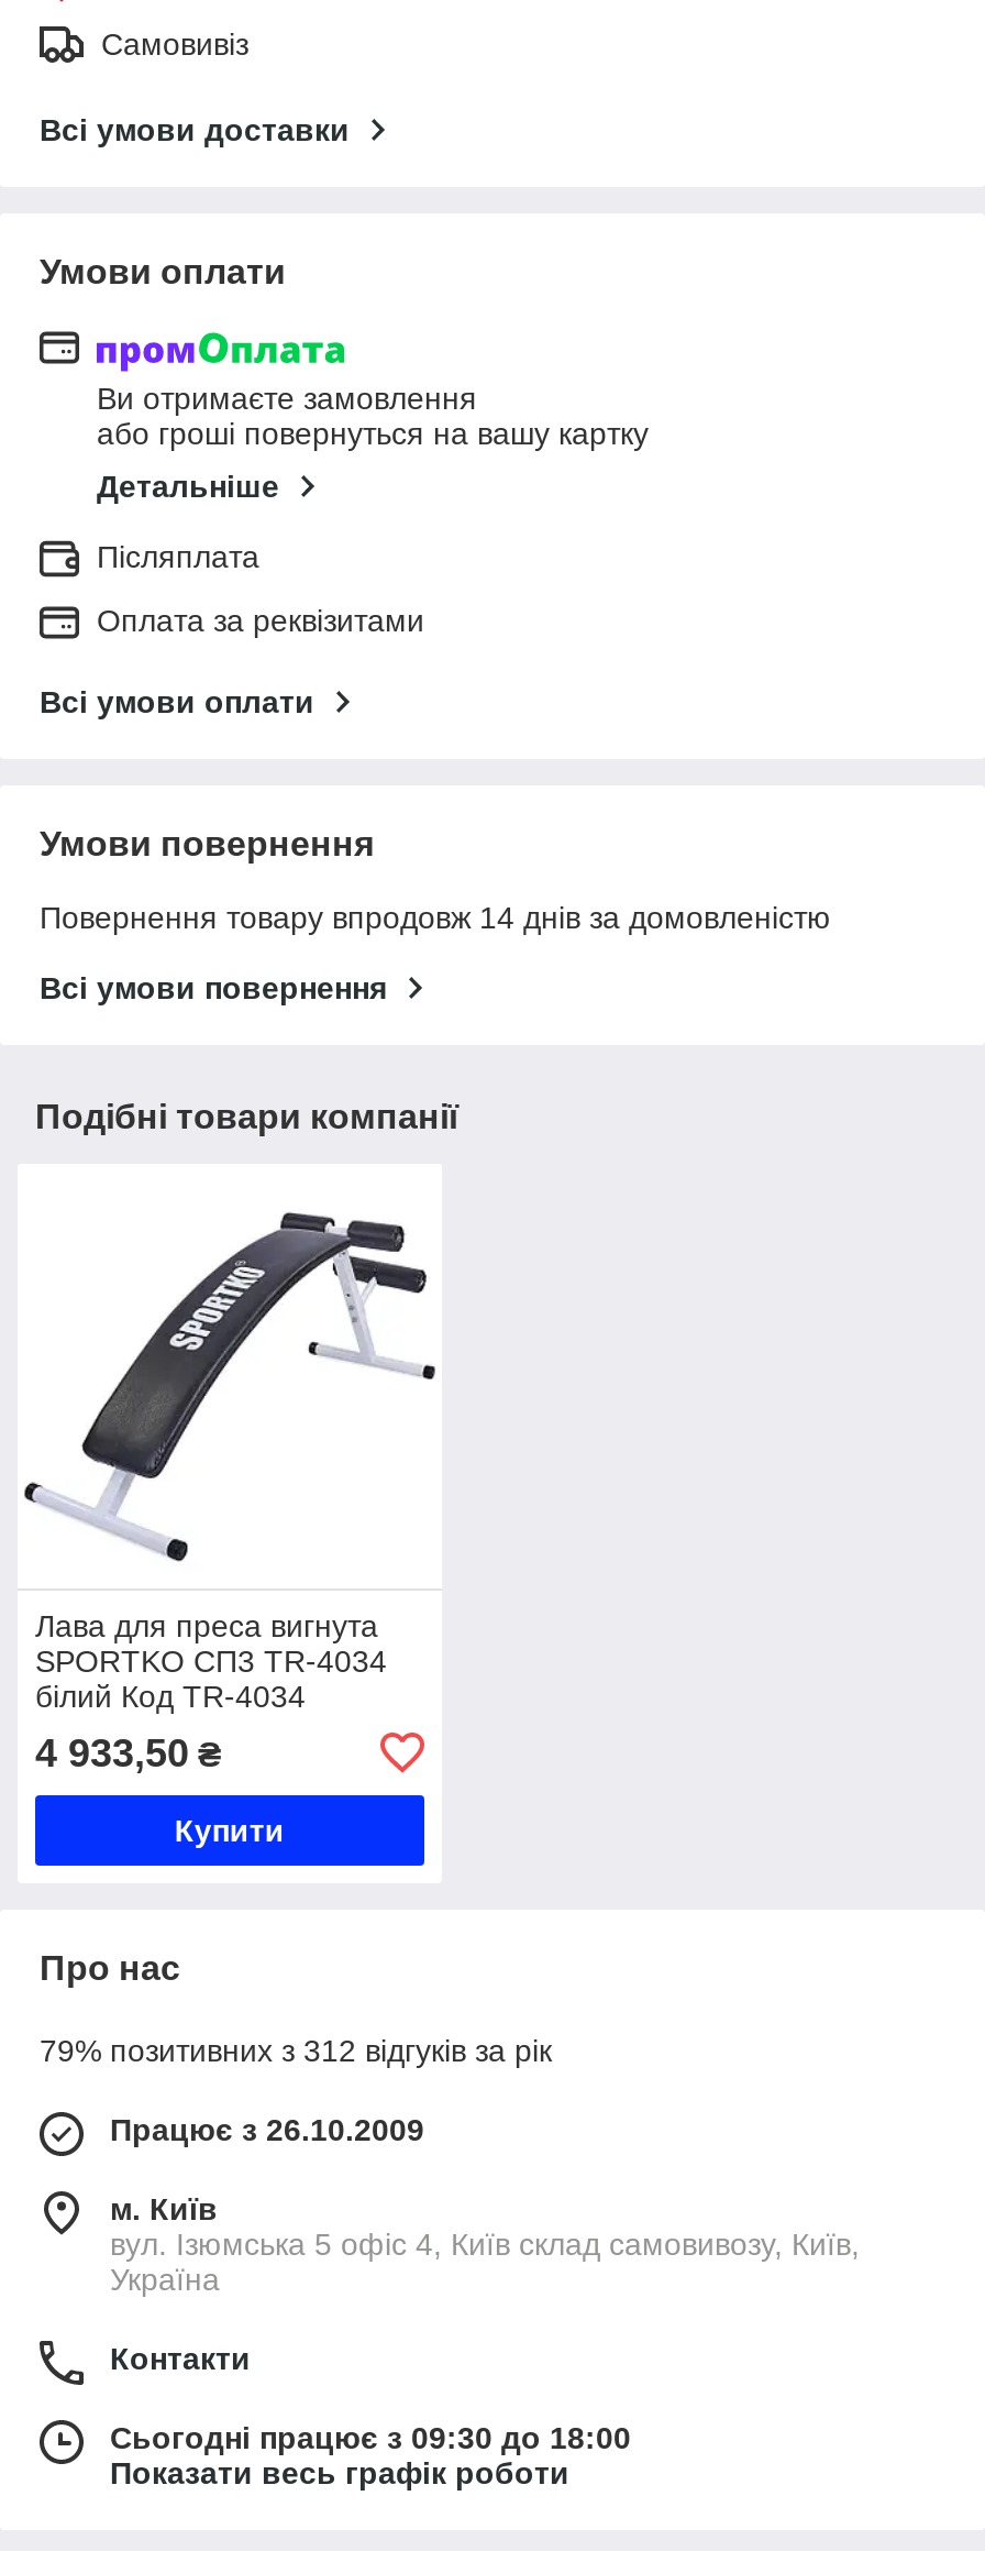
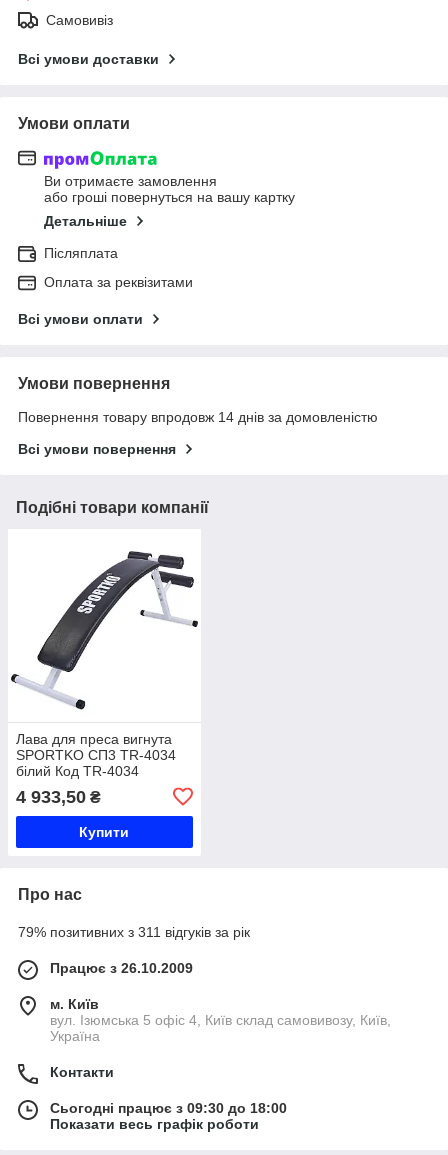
[40,2032,552,2068] 79% позитивних з 312 відгуків за рік -> [18,924,250,940] 79% позитивних з 311 відгуків за рік

